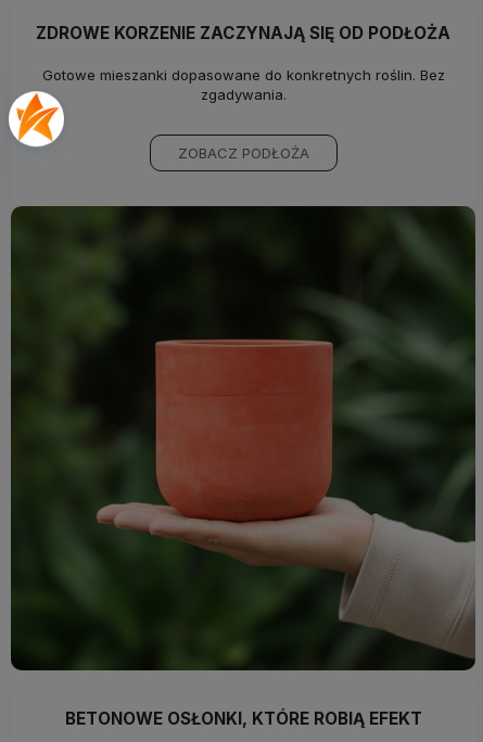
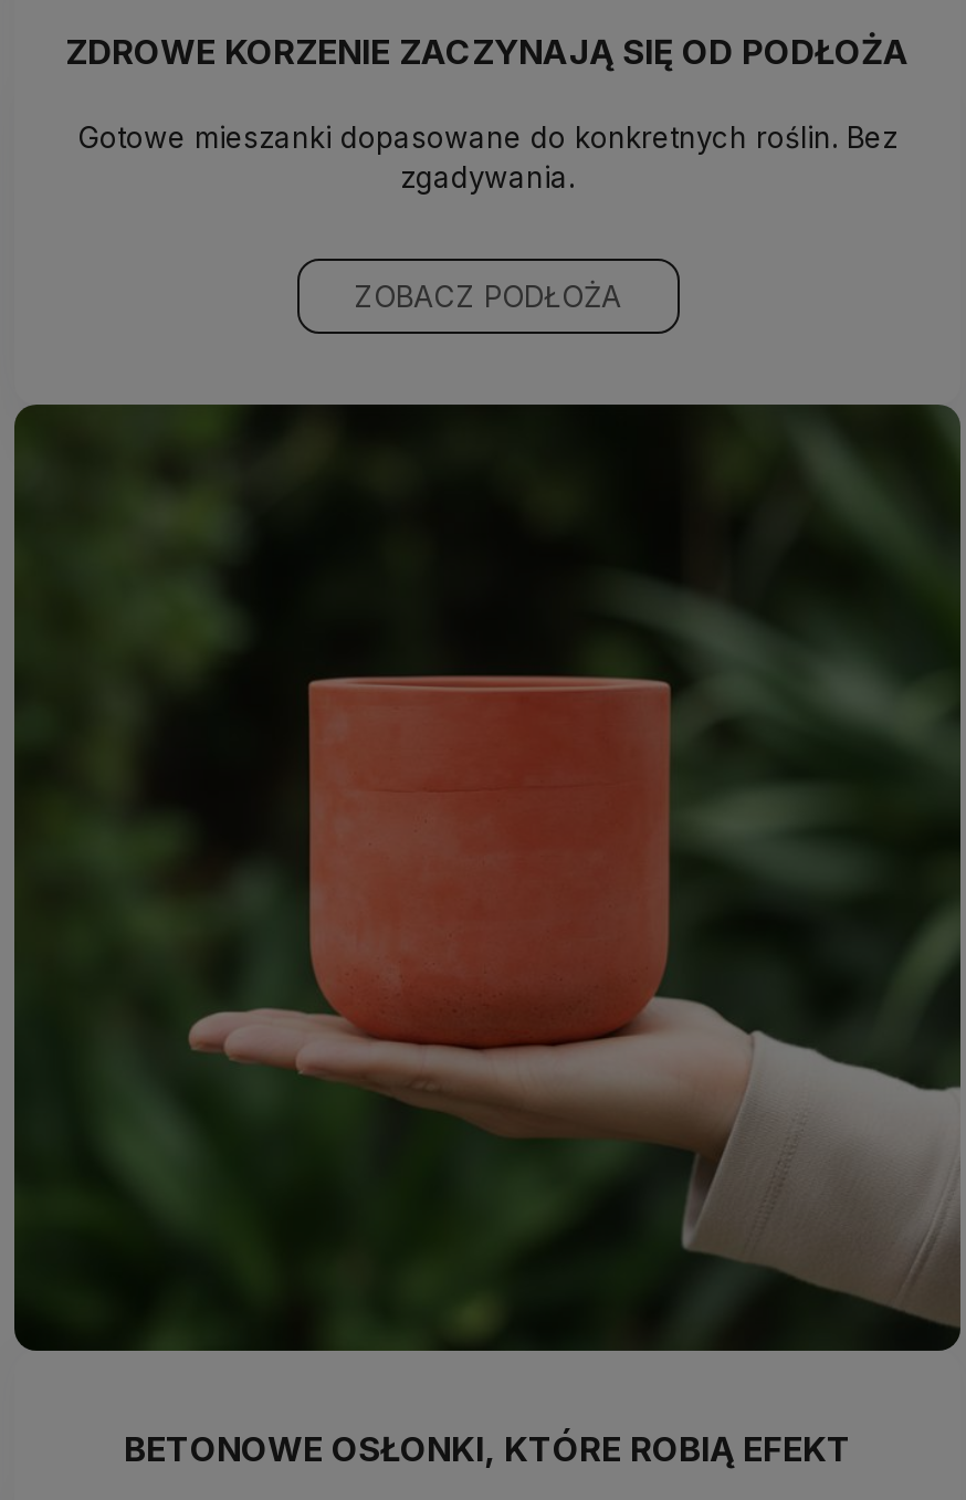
[8,90,65,148] [image] -> none

